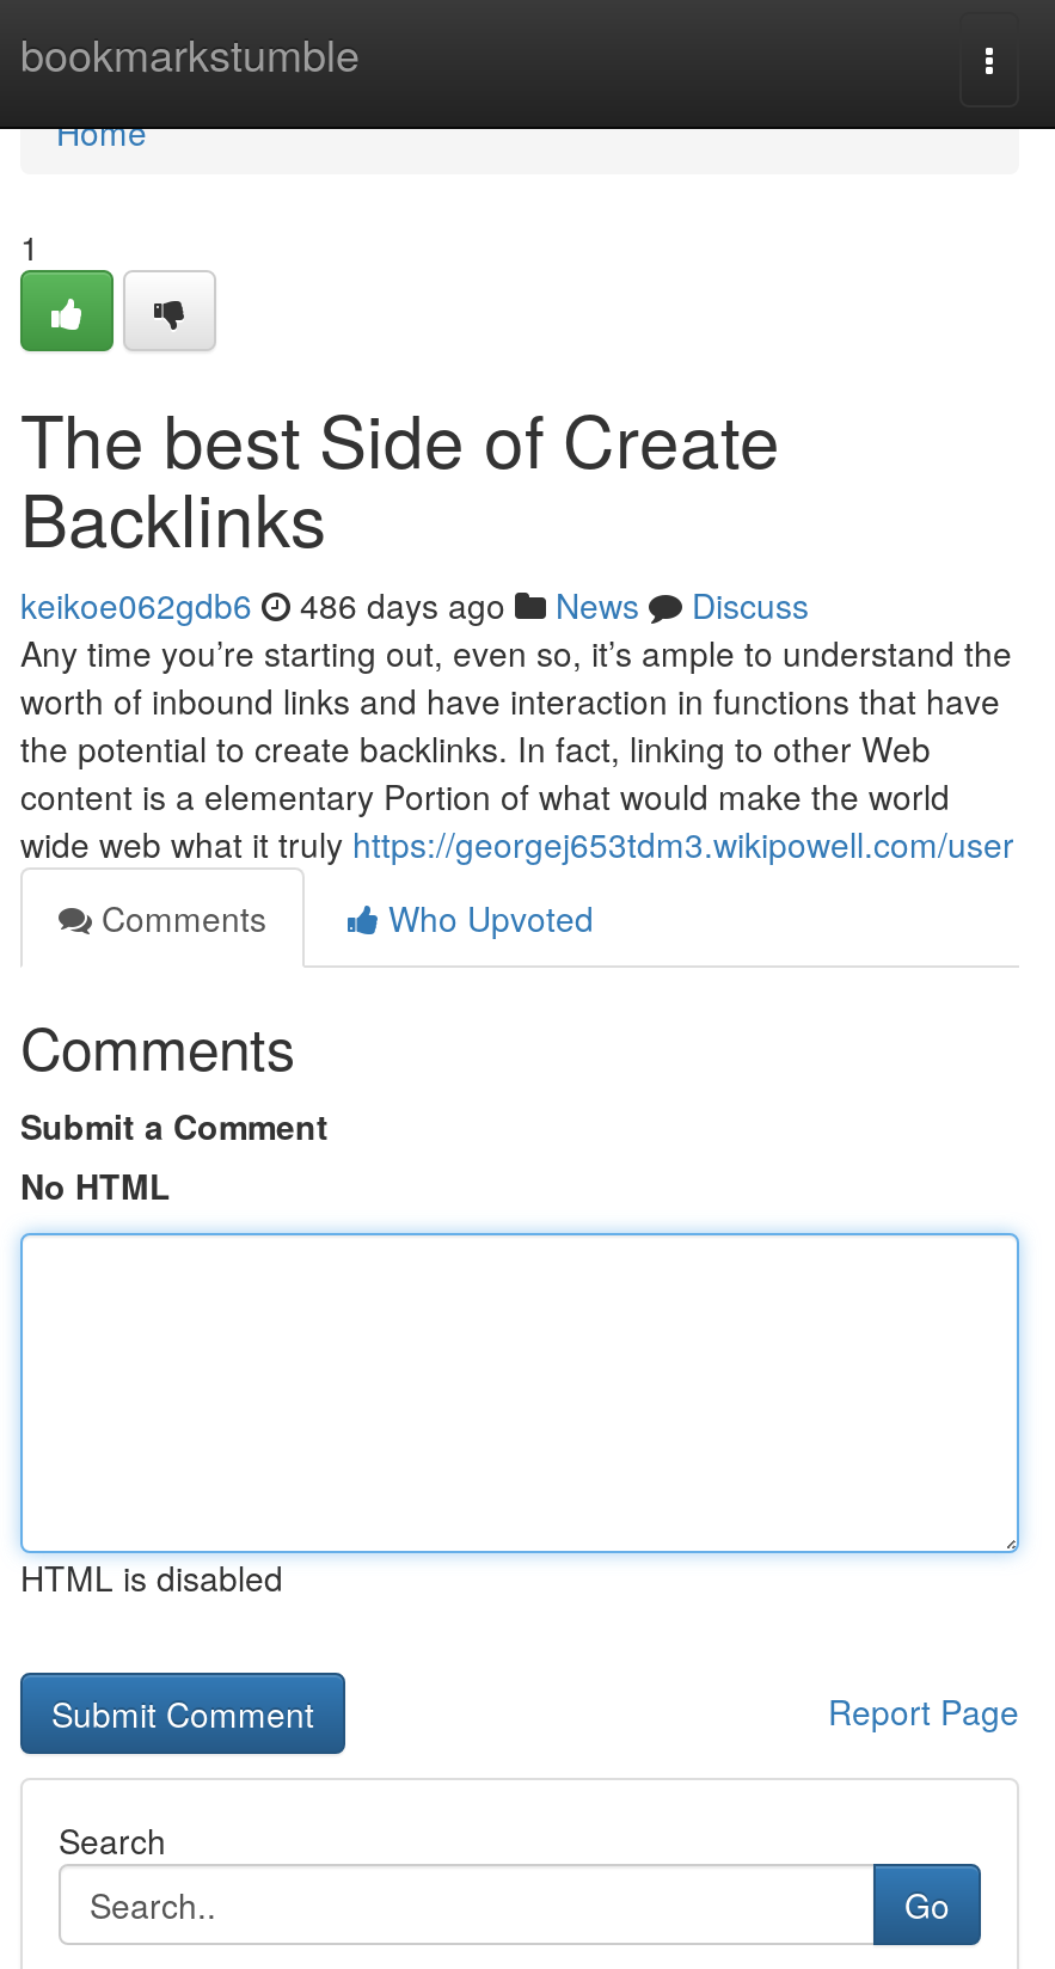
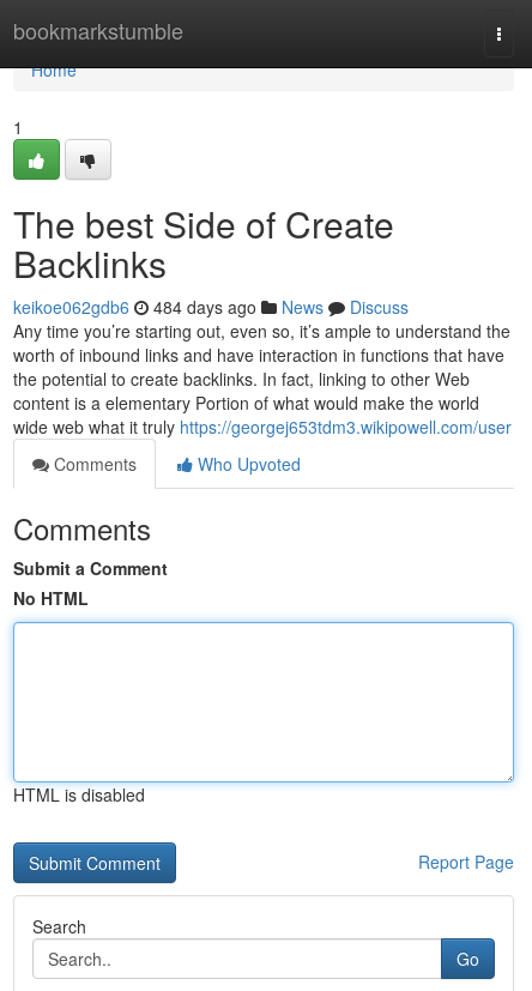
[20,581,809,628] keikoe062gdb6 486 days ago News Discuss -> [13,295,409,319] keikoe062gdb6 484 days ago News Discuss

